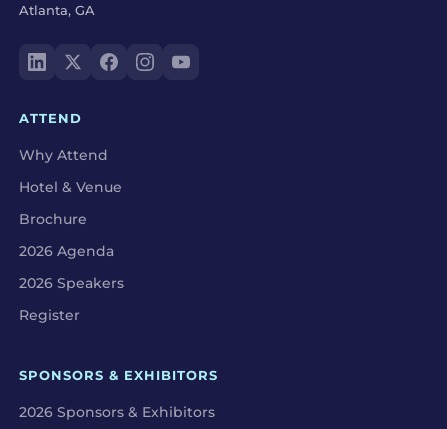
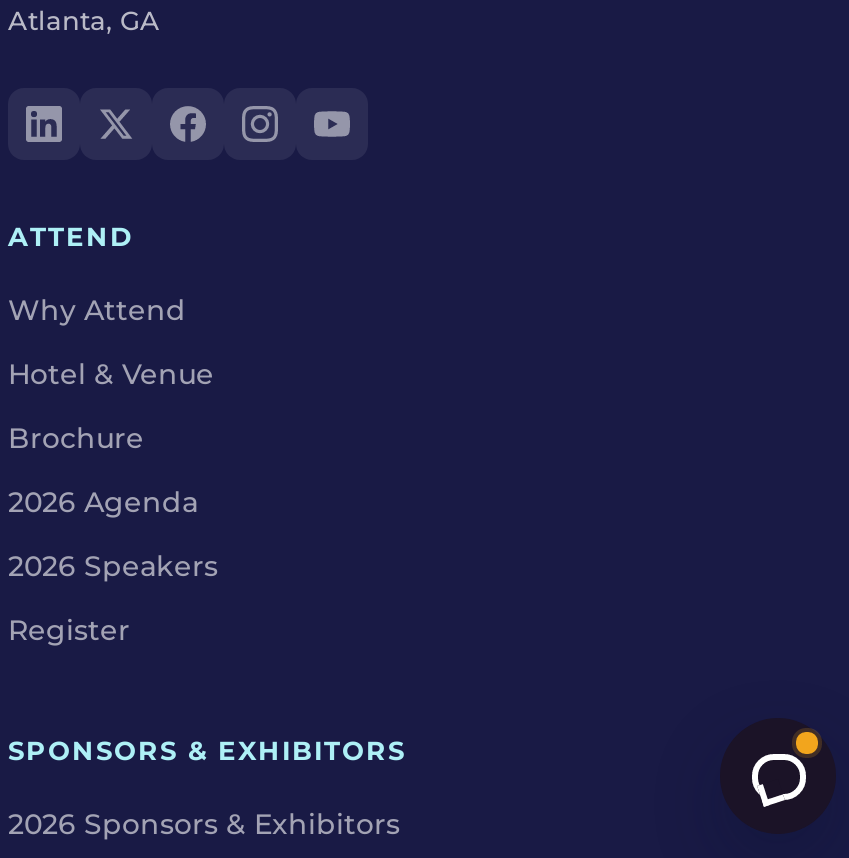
none -> [720,718,836,834] [image]

